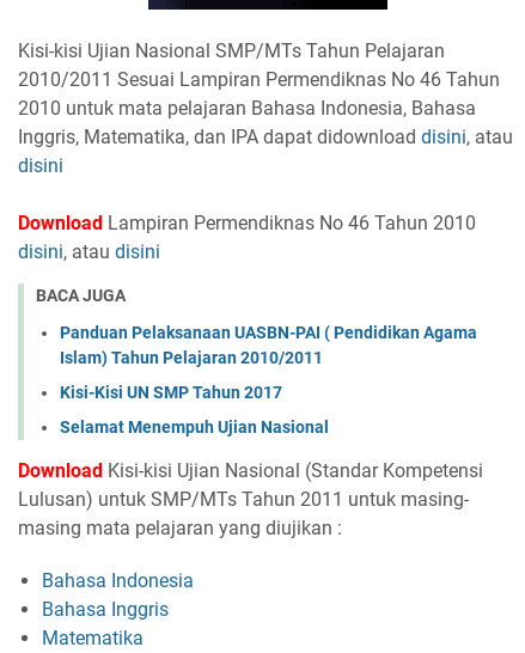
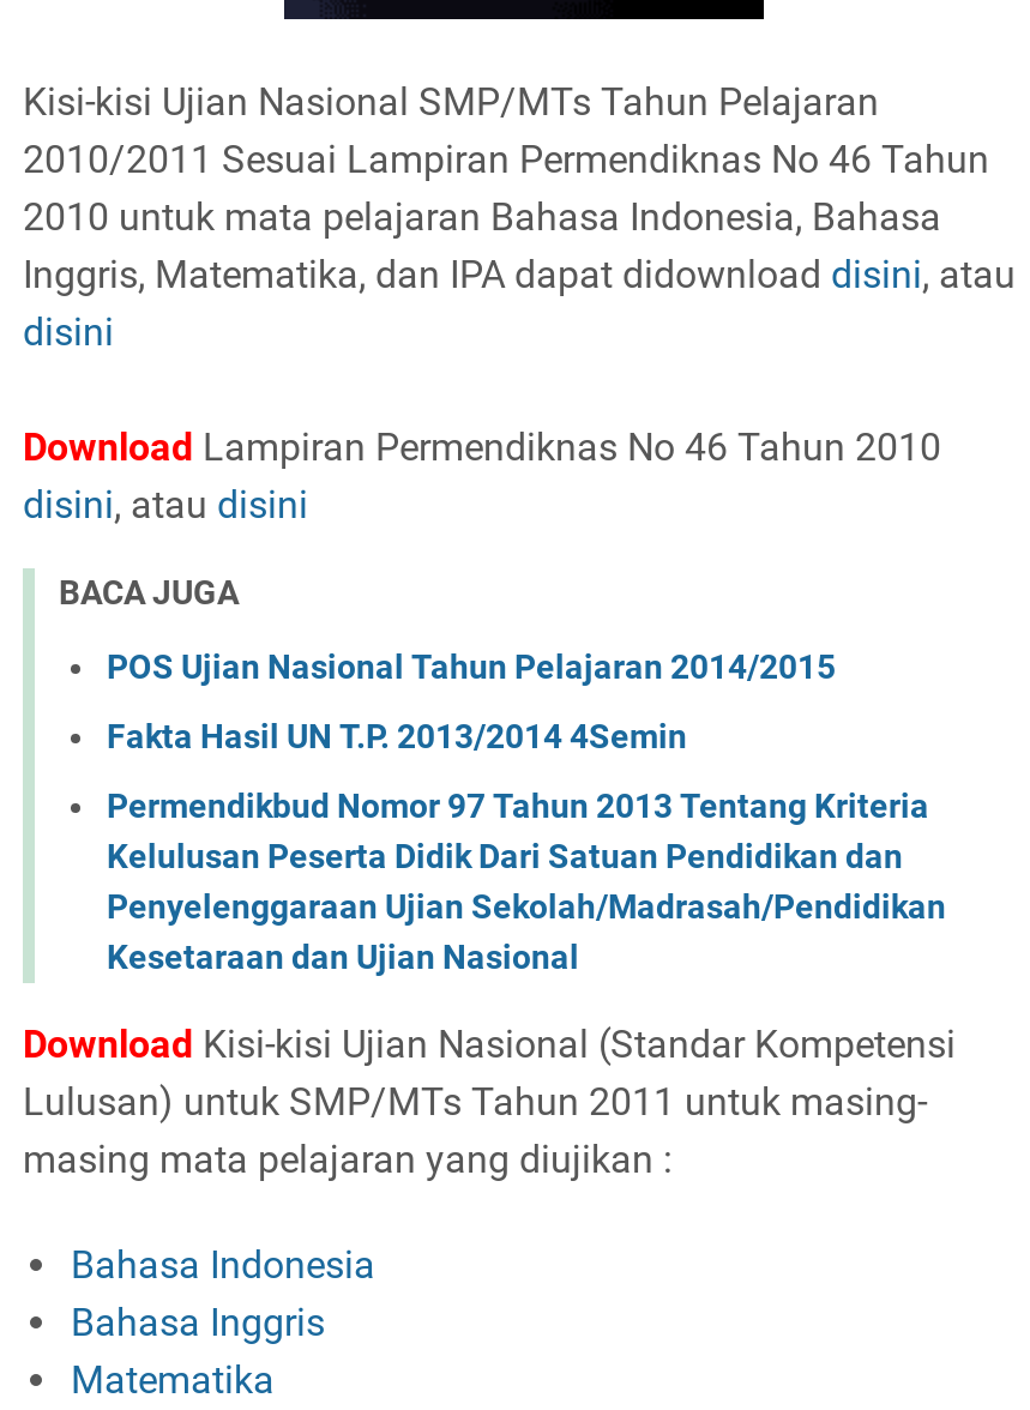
[60,322,477,367] Panduan Pelaksanaan UASBN-PAI ( Pendidikan Agama | Islam) Tahun Pelajaran 2010/2011 -> [107,646,836,685] POS Ujian Nasional Tahun Pelajaran 2014/2015
[60,382,282,401] Kisi-Kisi UN SMP Tahun 2017 -> [107,716,687,754] Fakta Hasil UN T.P. 2013/2014 4Semin
[60,417,329,436] Selamat Menempuh Ujian Nasional -> [107,786,946,975] Permendikbud Nomor 97 Tahun 2013 Tentang Kriteria | Kelulusan Peserta Didik Dari Satuan Pendidikan dan | Penyelenggaraan Ujian Sekolah/Madrasah/Pendidikan | Kesetaraan dan Ujian Nasional

